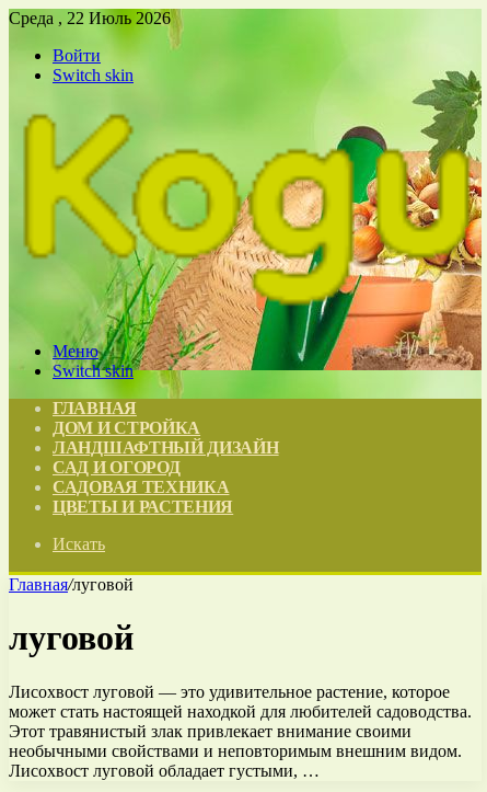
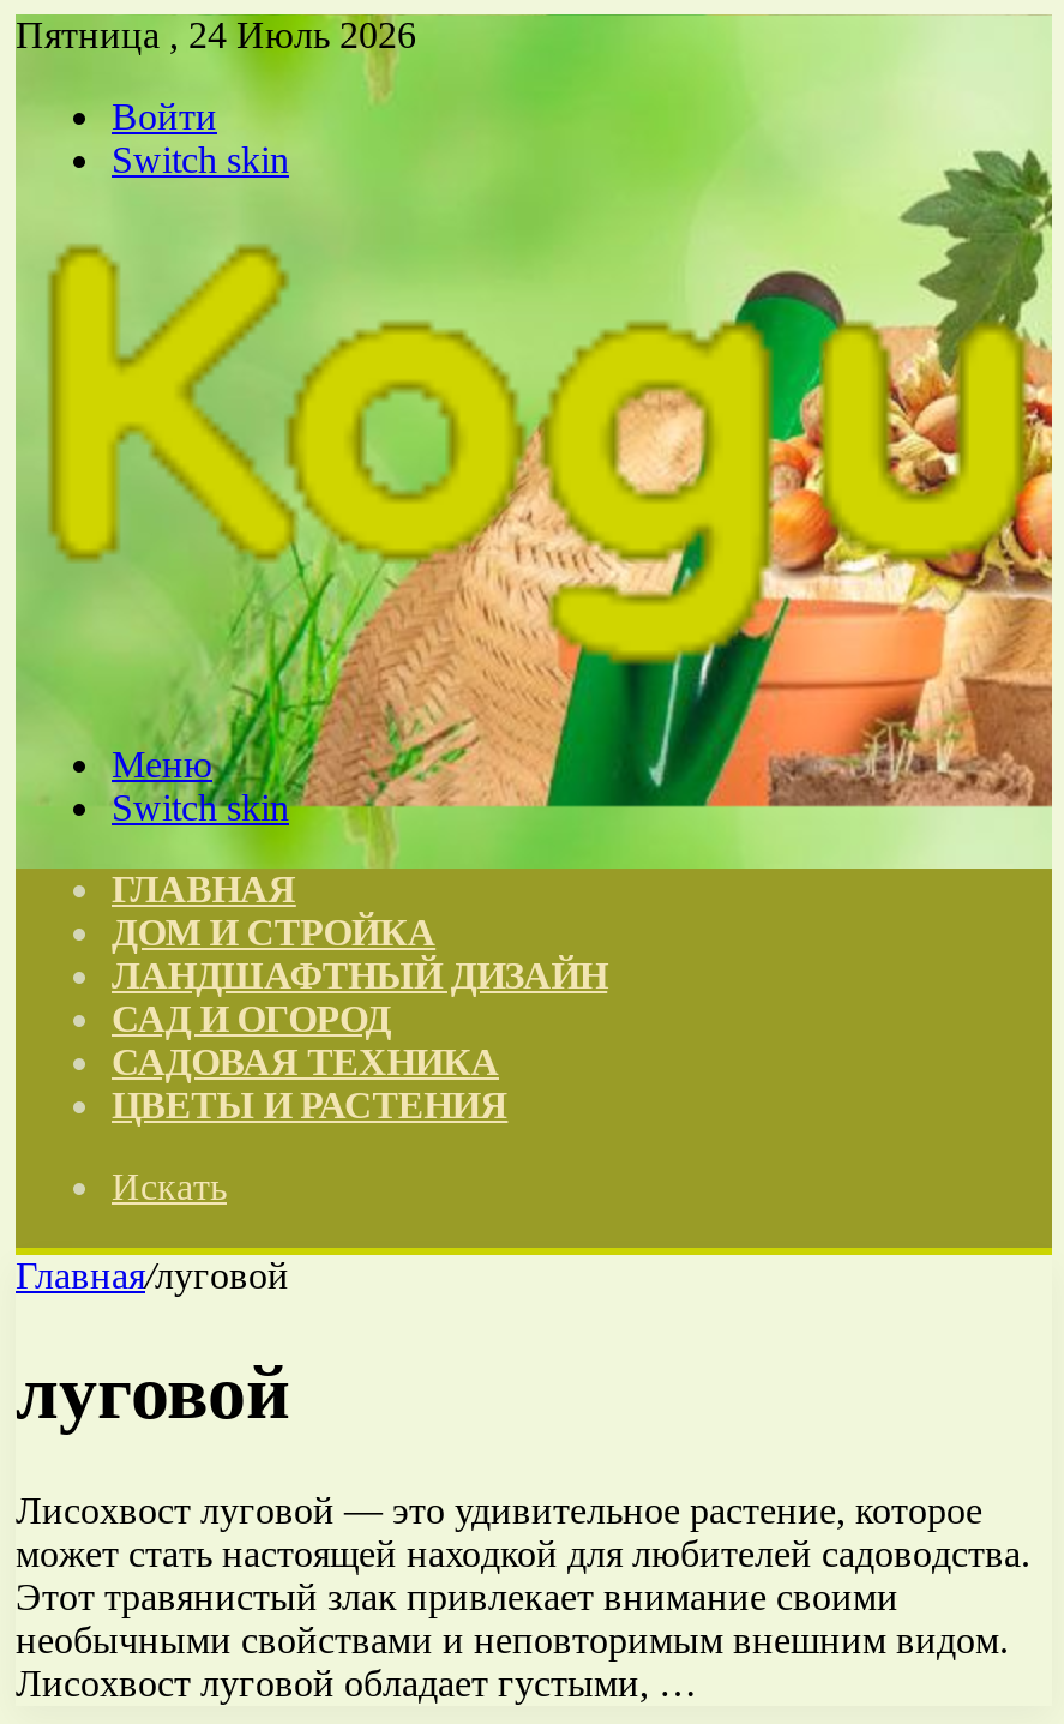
[9,9,171,27] Среда , 22 Июль 2026 -> [16,14,416,55] Пятница , 24 Июль 2026

